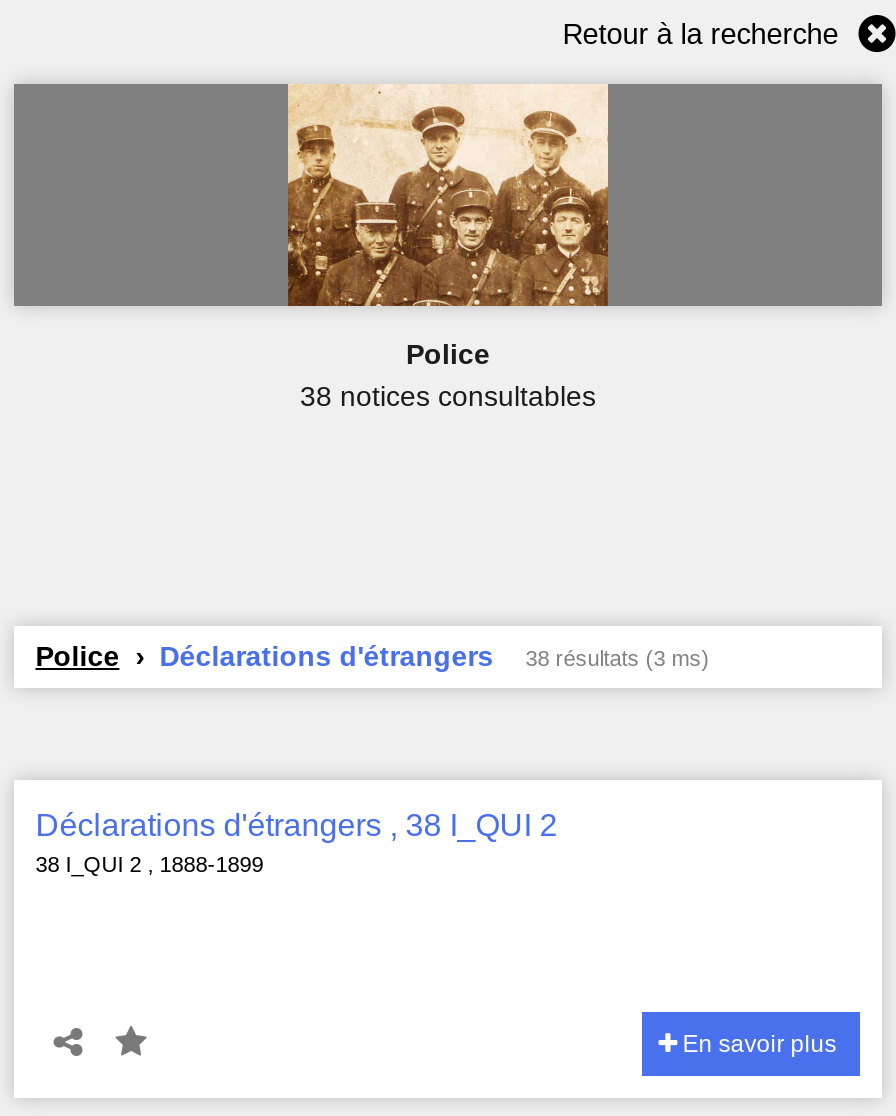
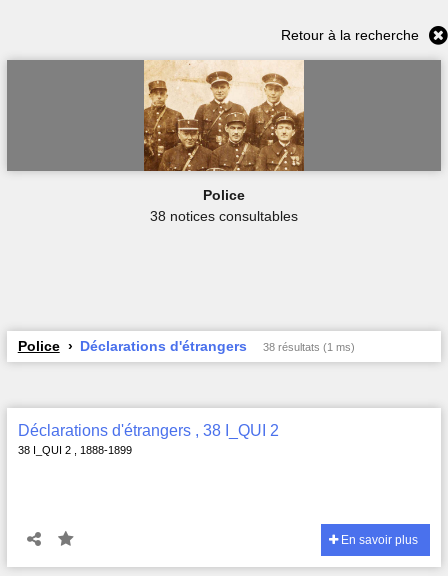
[35,640,709,672] Police Déclarations d'étrangers 38 résultats (3 ms) -> [18,338,355,354] Police Déclarations d'étrangers 38 résultats (1 ms)

